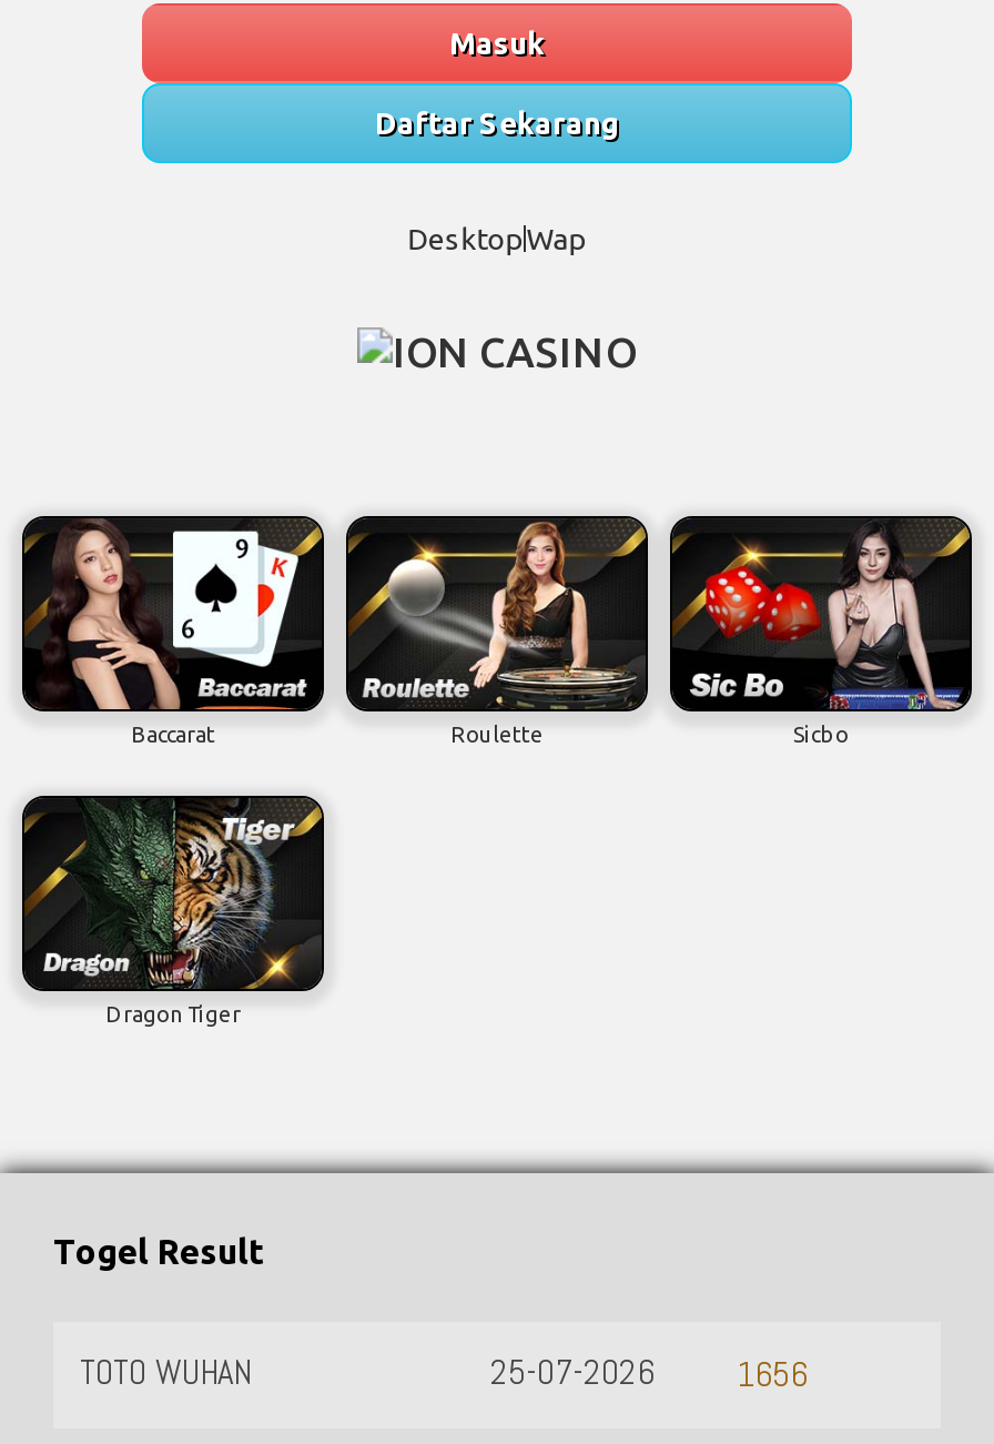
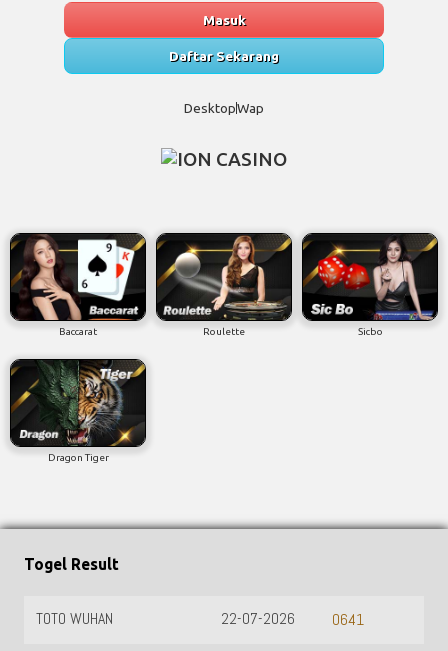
[490,1352,655,1396] 25-07-2026 -> [221,609,295,629] 22-07-2026
[737,1353,808,1397] 1656 -> [332,610,364,630] 0641

